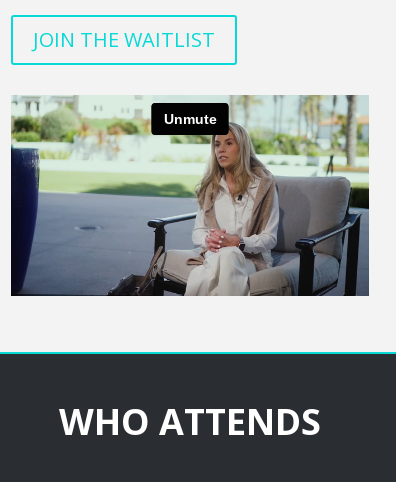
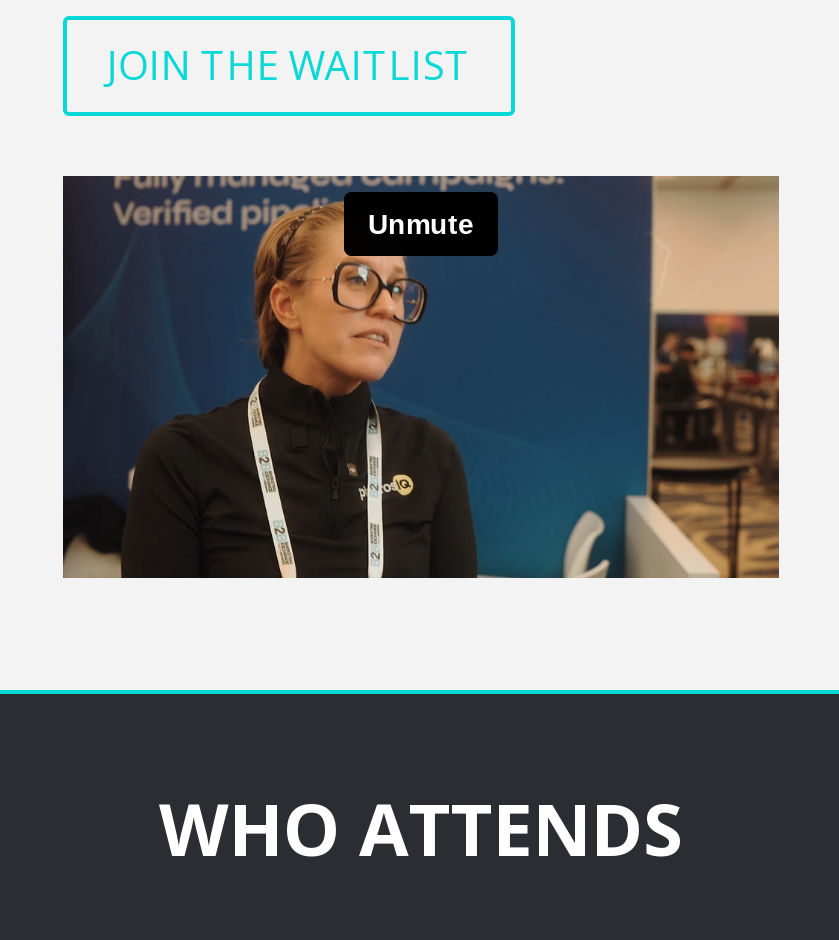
[10,95,370,297] [image] -> [61,174,781,580] [image]

